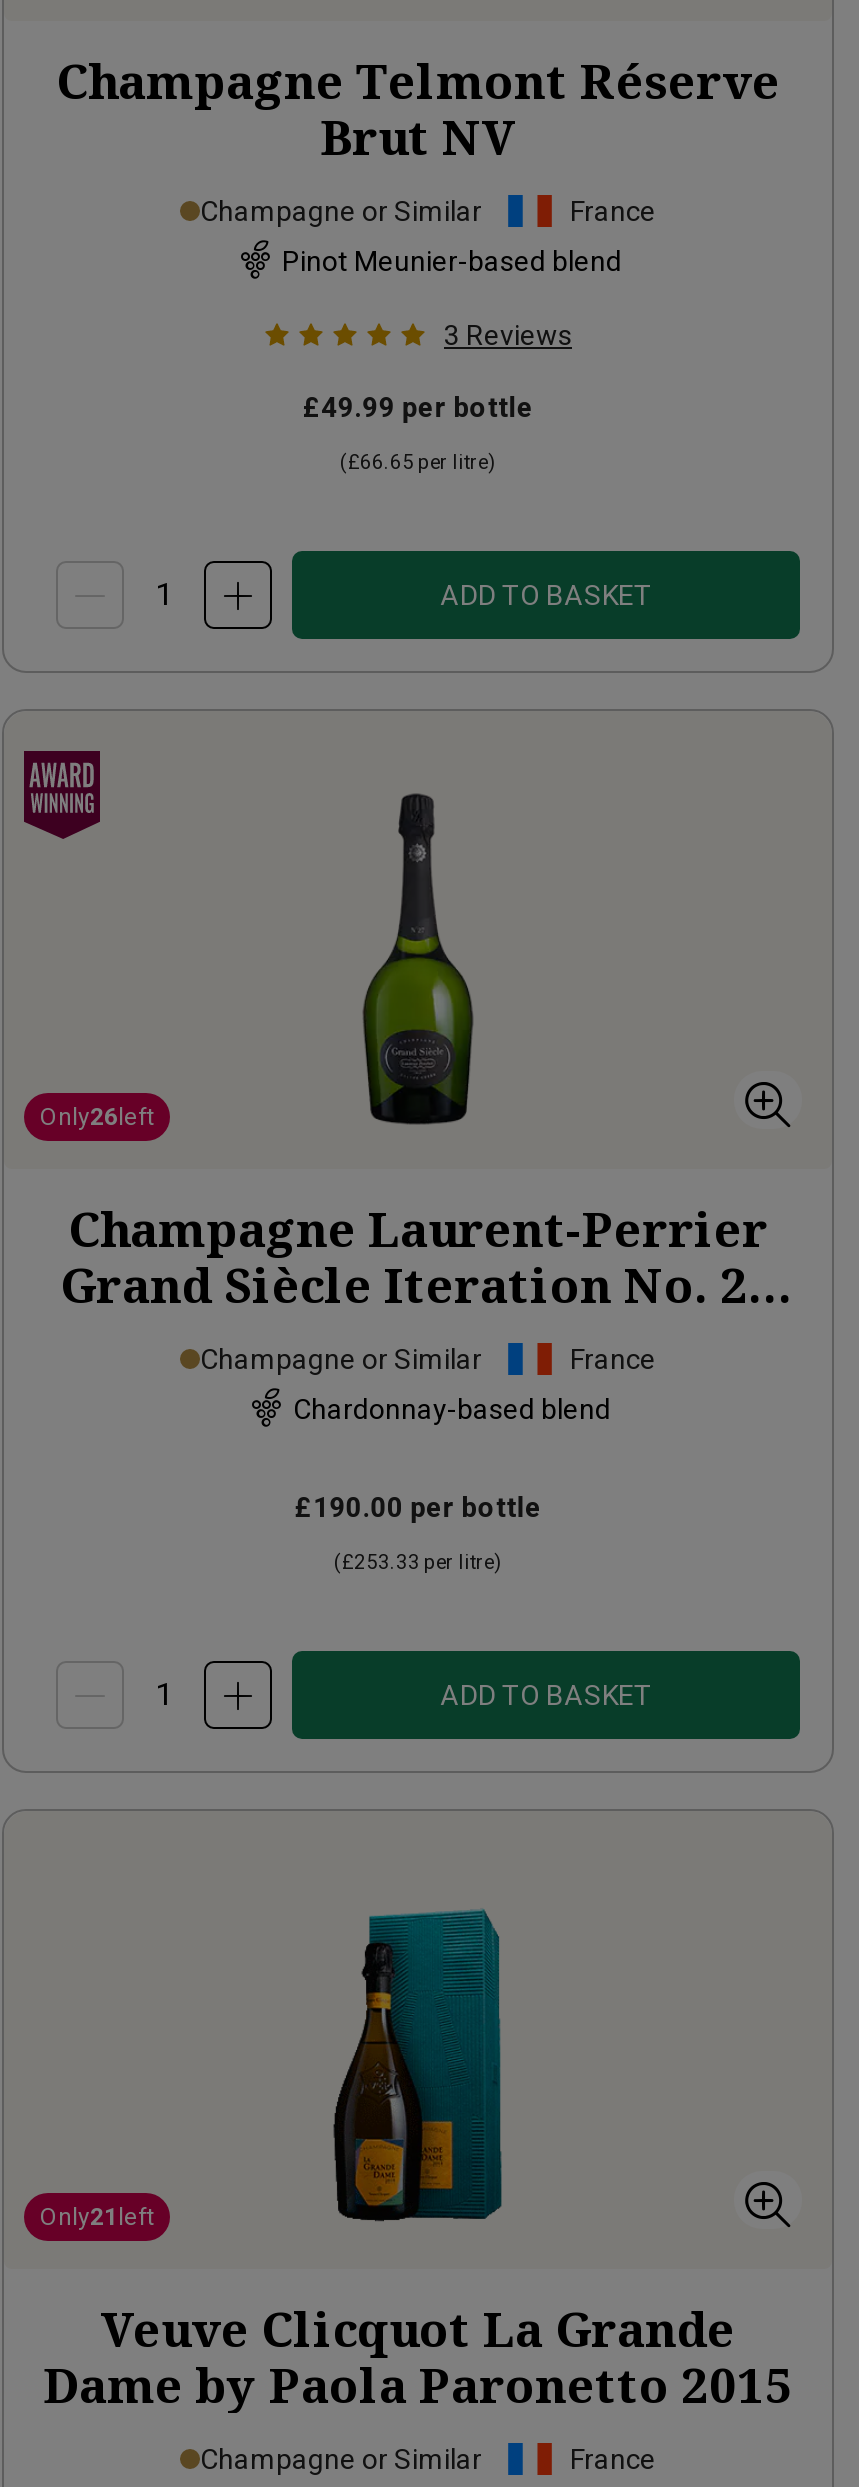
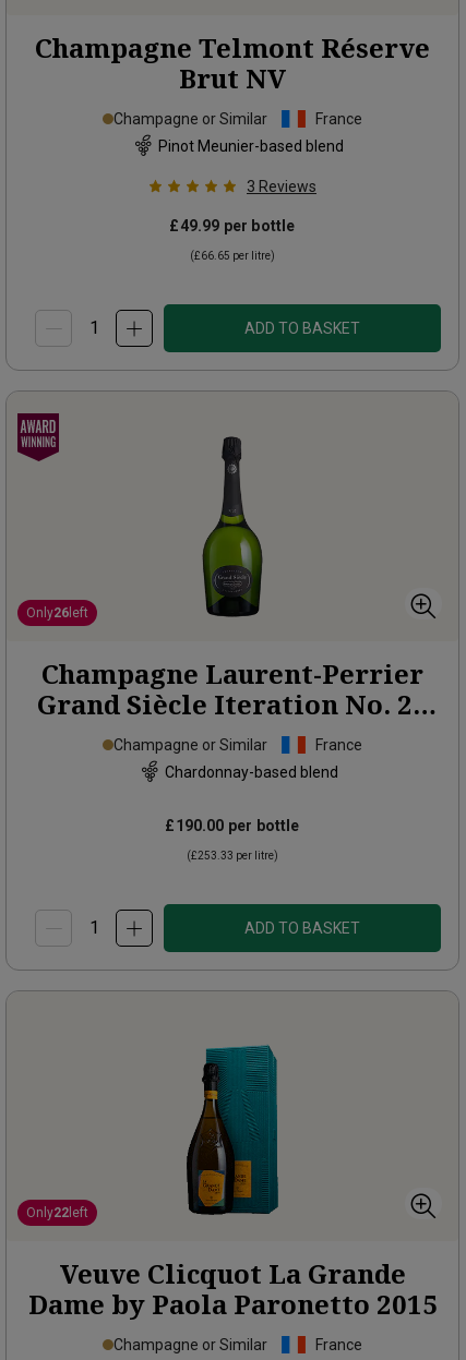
[40,2203,154,2231] Only21 left -> [26,1205,88,1220] Only22 left

